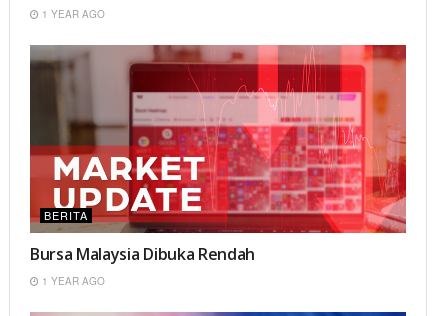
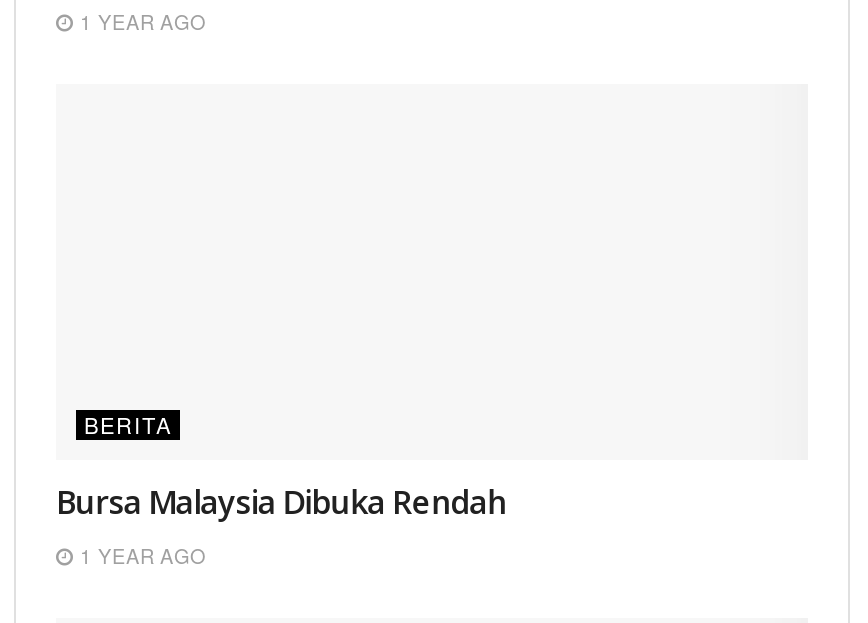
[29,44,407,234] [image] -> none

